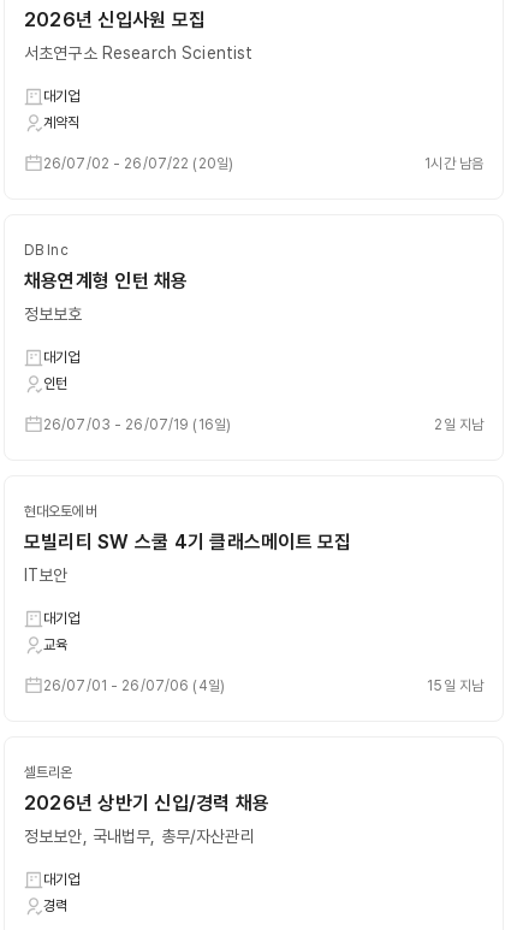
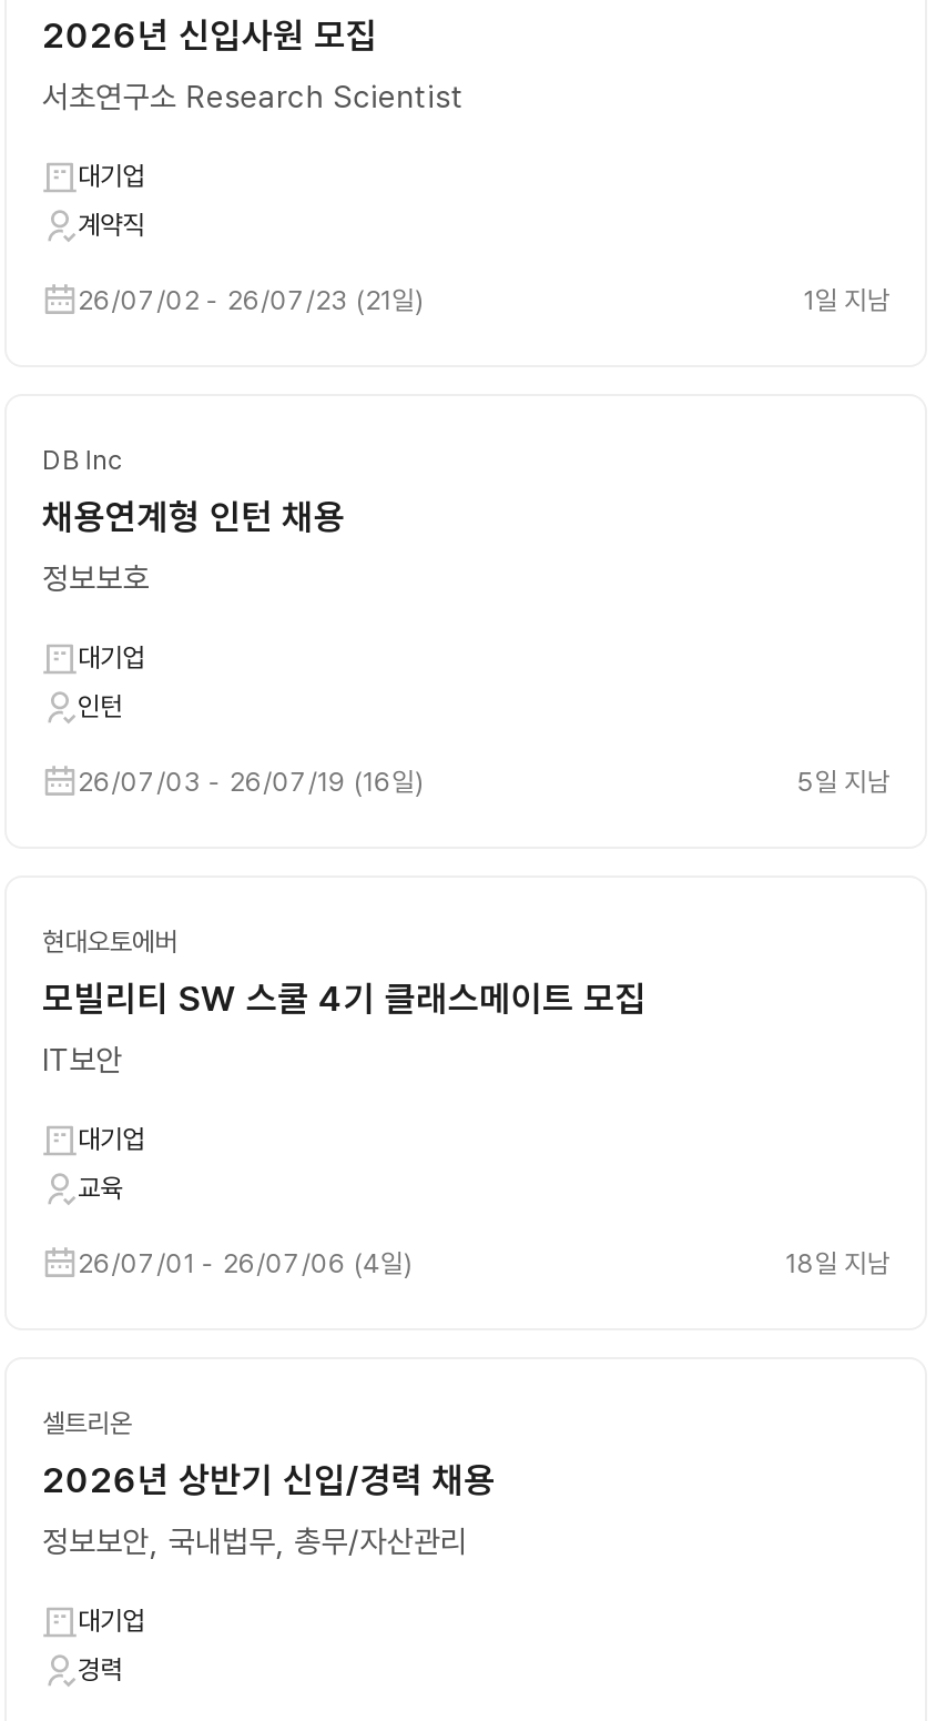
[43,155,483,172] 26/07/02 - 26/07/22 (20일) | 1시간 남음 -> [78,285,889,316] 26/07/02 - 26/07/23 (21일) | 1일 지남
[435,416,483,433] 2일 지남 -> [797,767,889,798] 5일 지남
[427,677,483,694] 15일 지남 -> [786,1248,889,1279] 18일 지남

